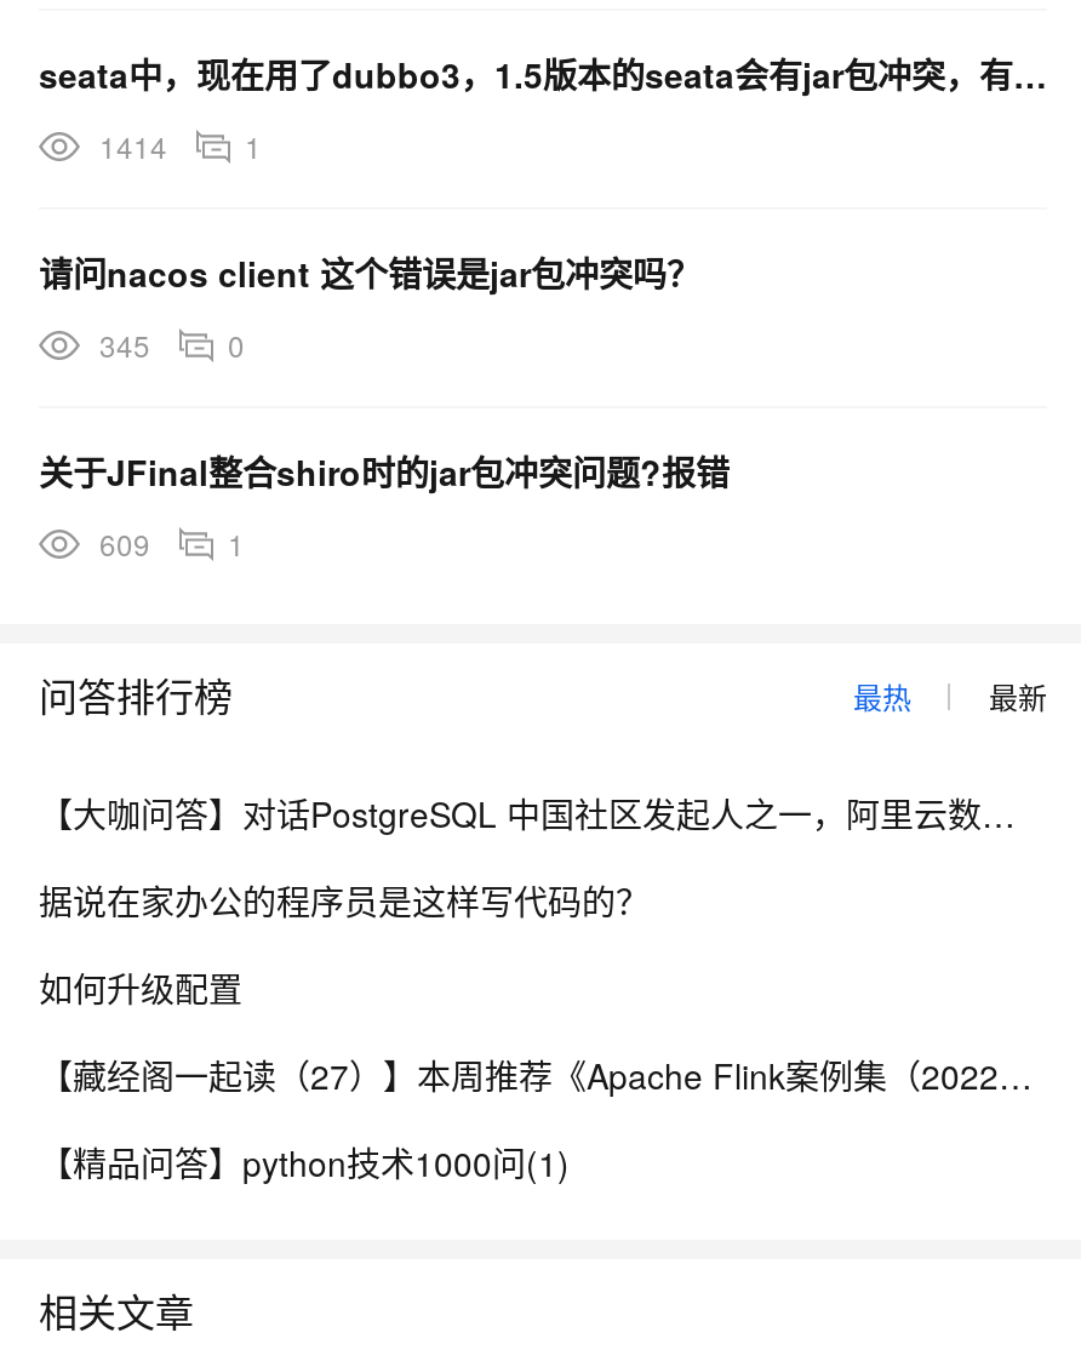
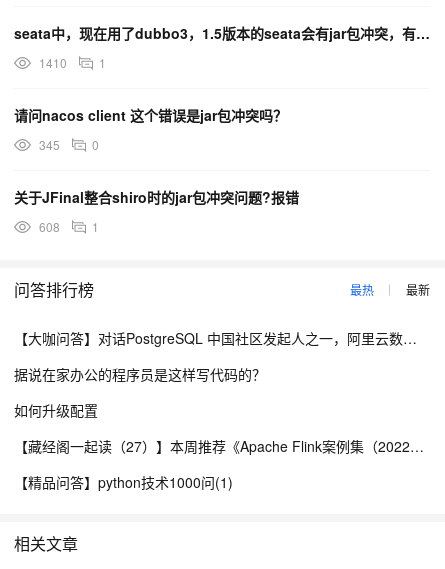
[99,125,262,166] 1414 1 -> [39,54,106,71] 1410 1
[99,522,245,564] 609 1 -> [39,218,99,235] 608 1

